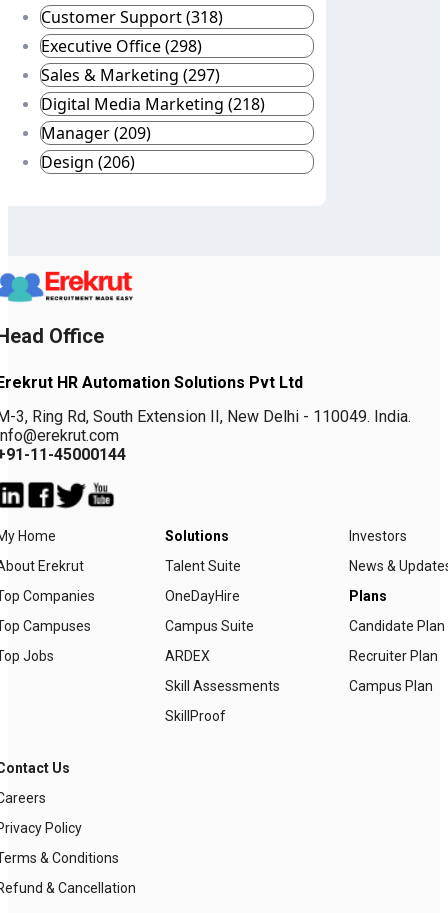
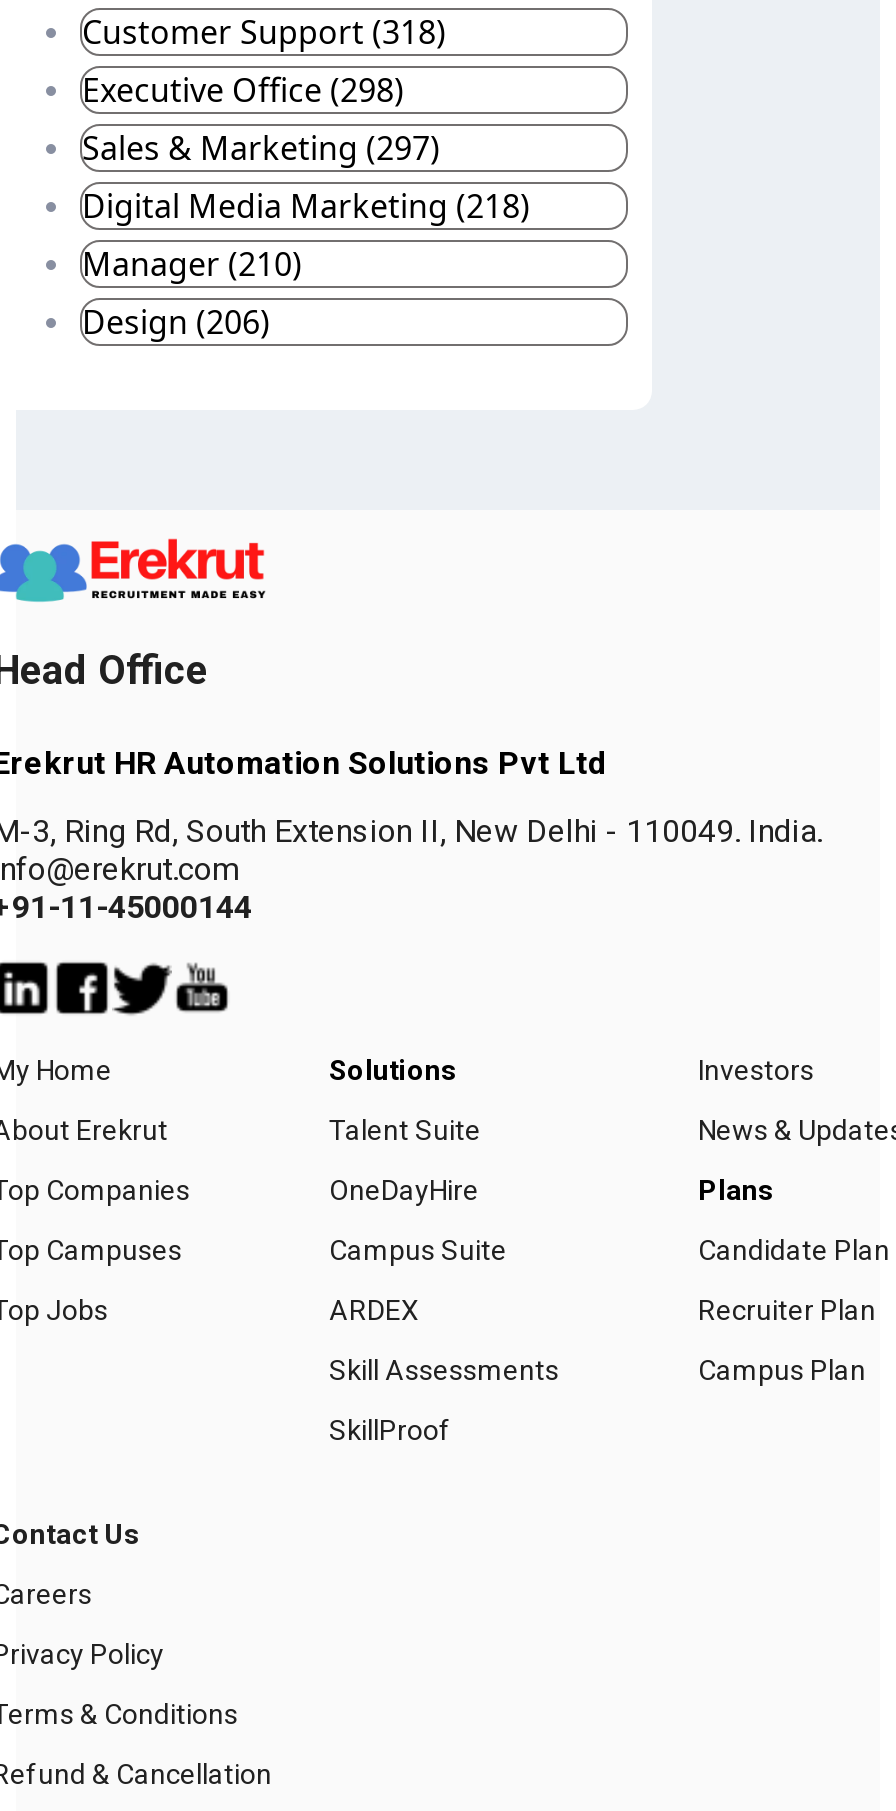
[41,122,151,144] Manager (209) -> [82,241,302,285] Manager (210)

